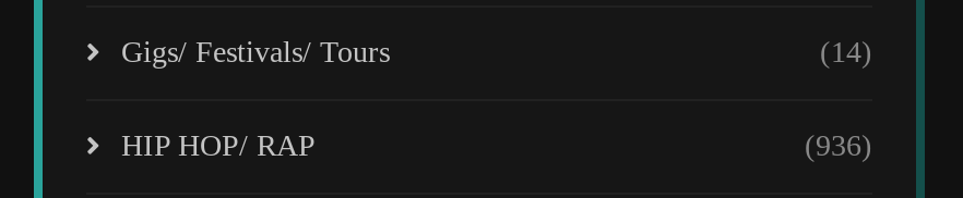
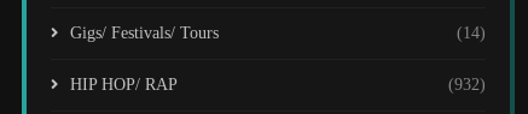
[805,128,872,161] (936) -> [448,75,486,93] (932)

